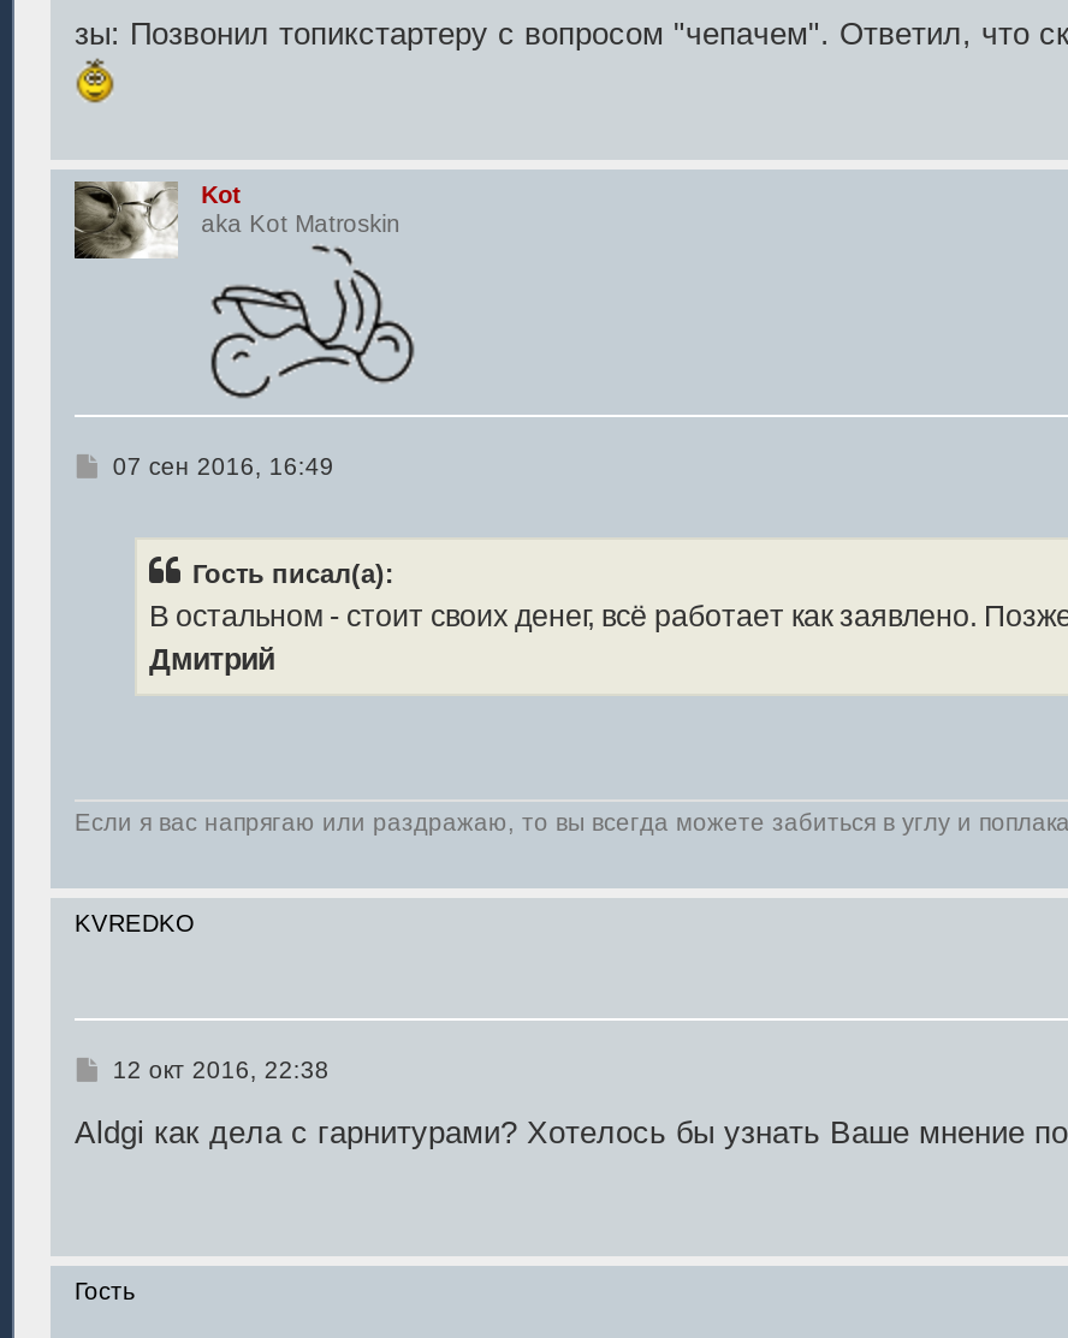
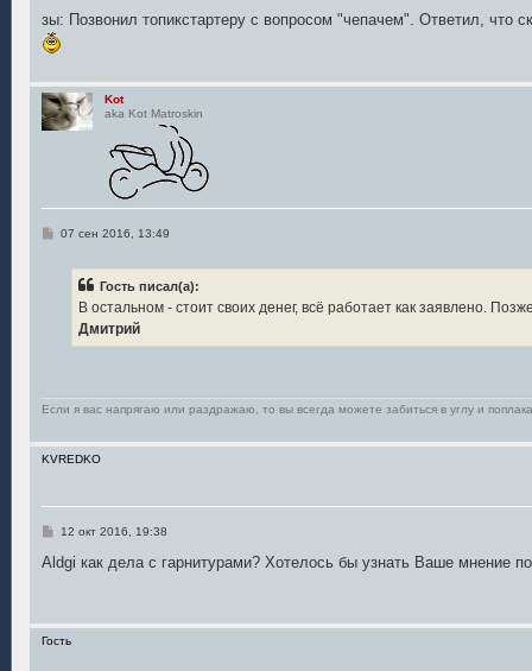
[113,453,334,479] 07 сен 2016, 16:49 -> [60,227,170,240] 07 сен 2016, 13:49
[113,1058,329,1084] 12 окт 2016, 22:38 -> [60,526,167,539] 12 окт 2016, 19:38

